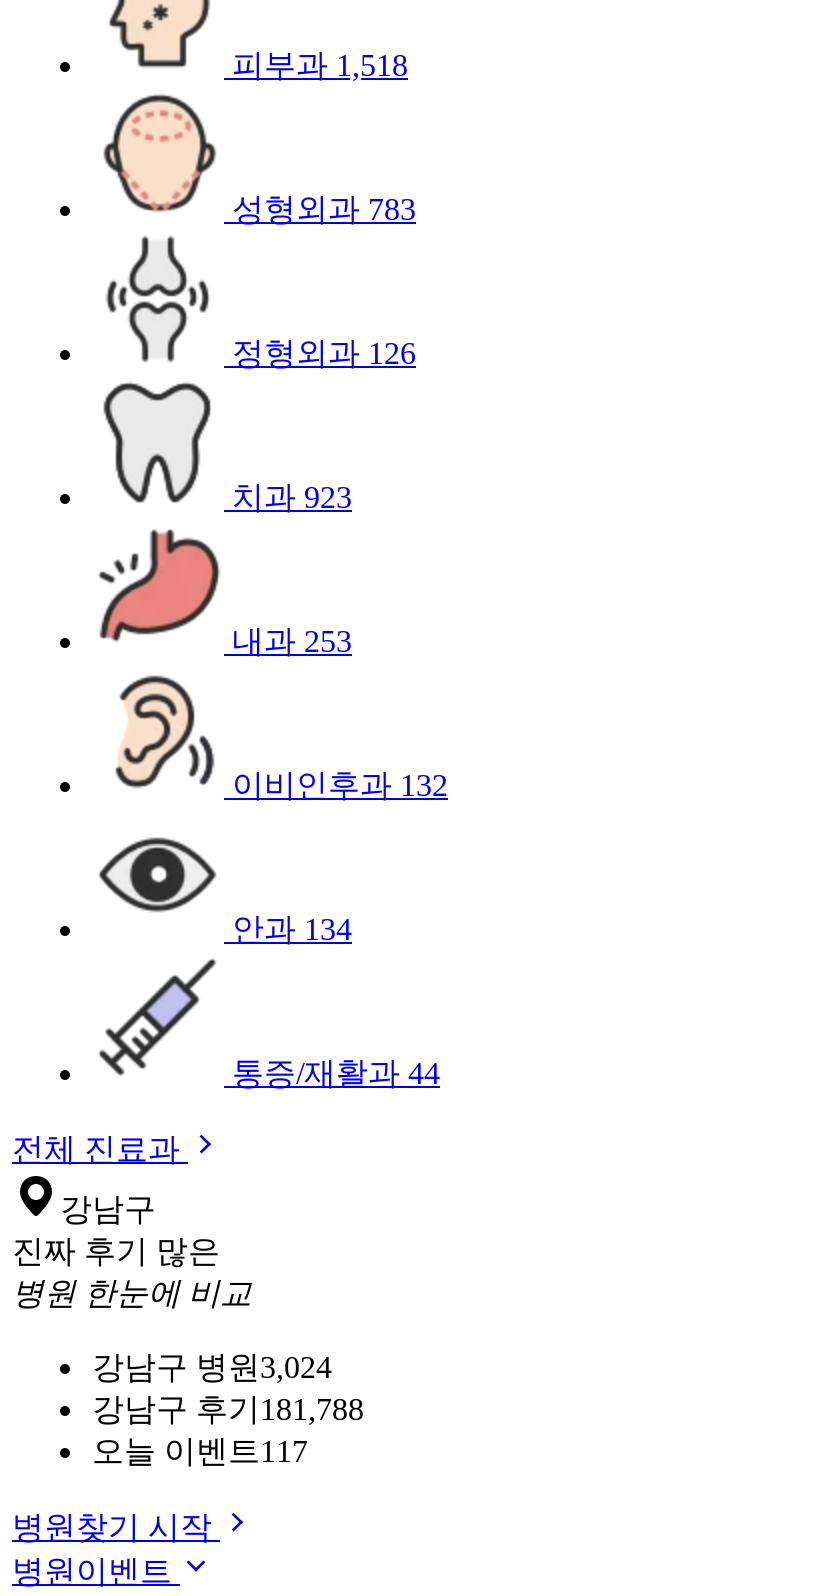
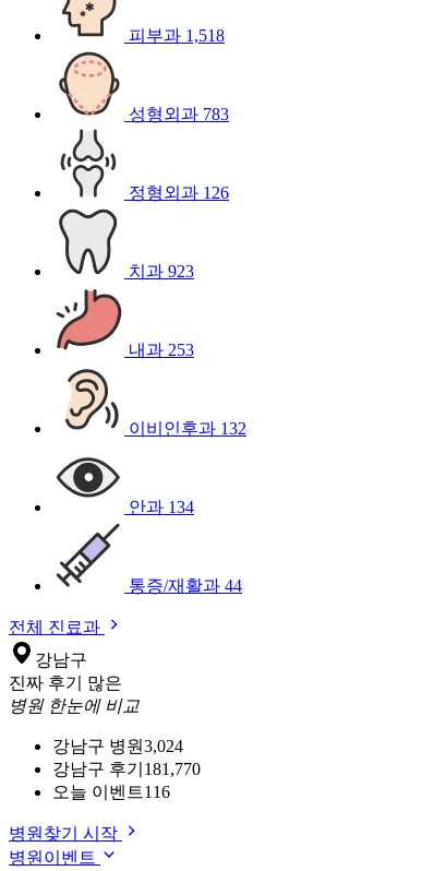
[92,1392,364,1426] 강남구 후기 181,788 -> [52,760,201,778] 강남구 후기 181,770
[92,1434,308,1468] 오늘 이벤트 117 -> [52,783,170,801] 오늘 이벤트 116

